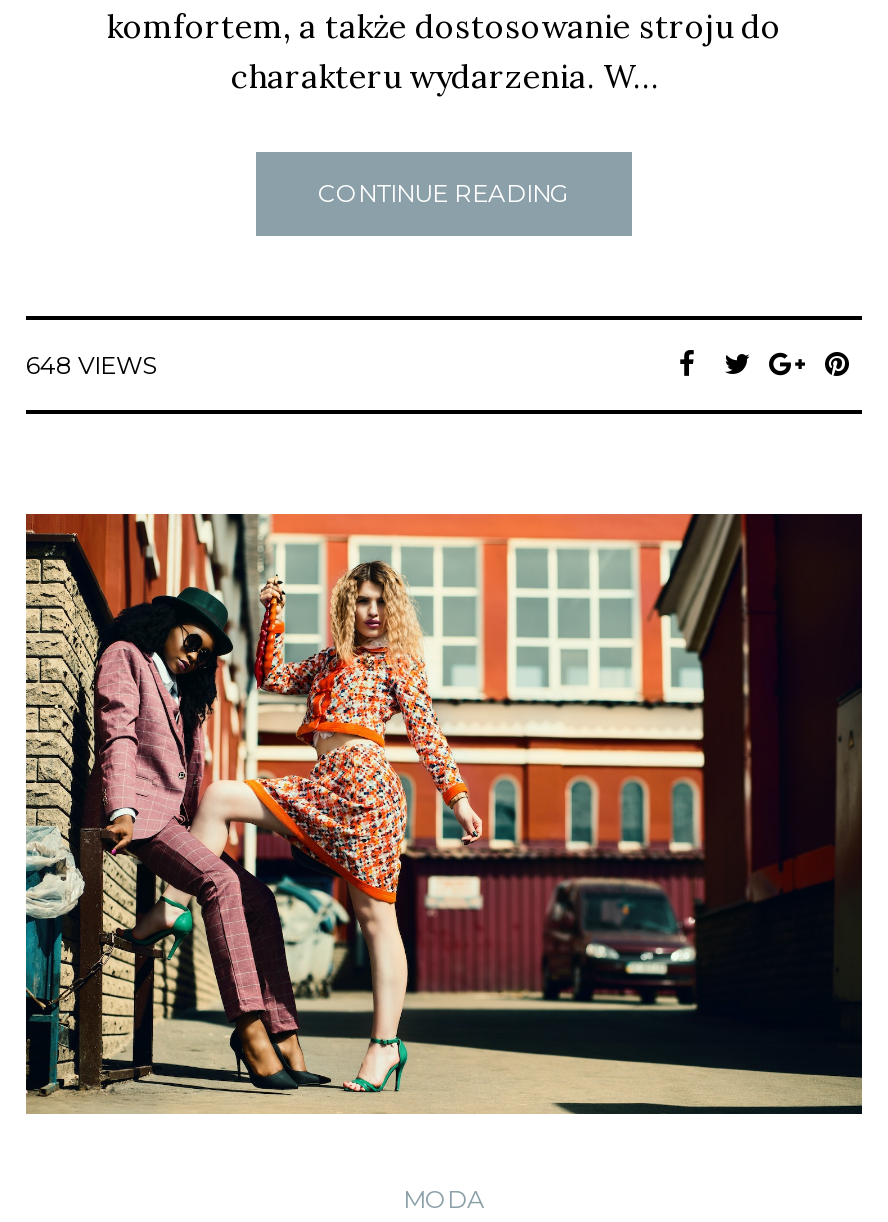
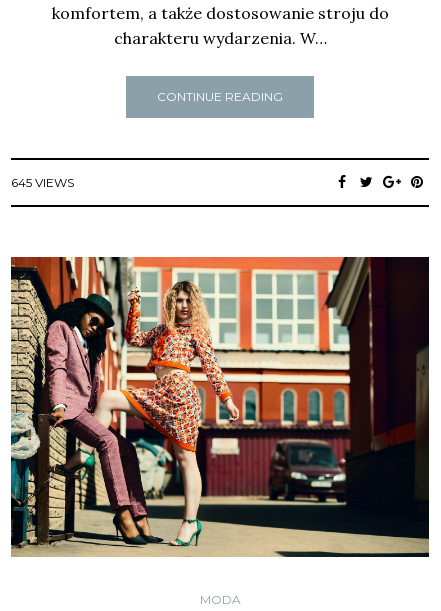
[26,350,156,380] 648 VIEWS -> [11,175,74,190] 645 VIEWS

